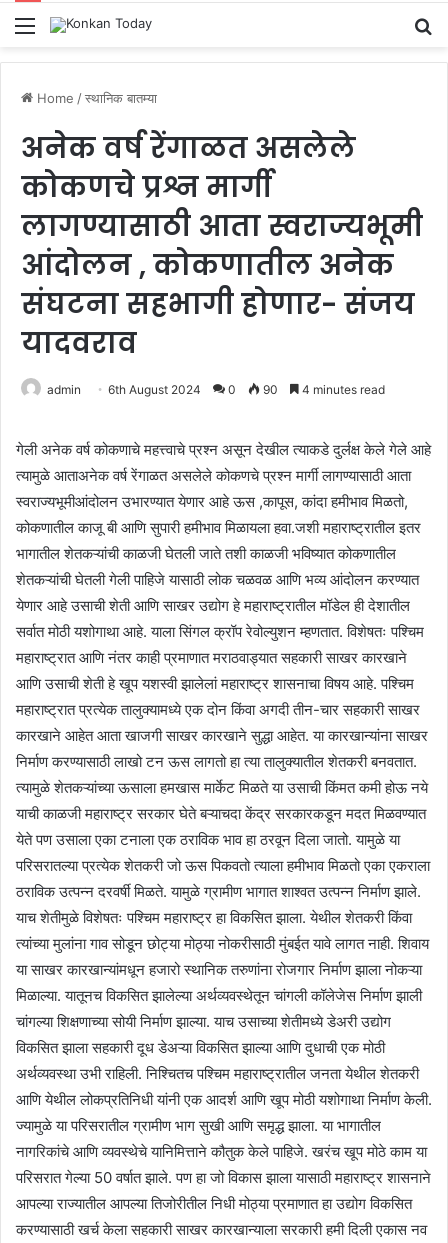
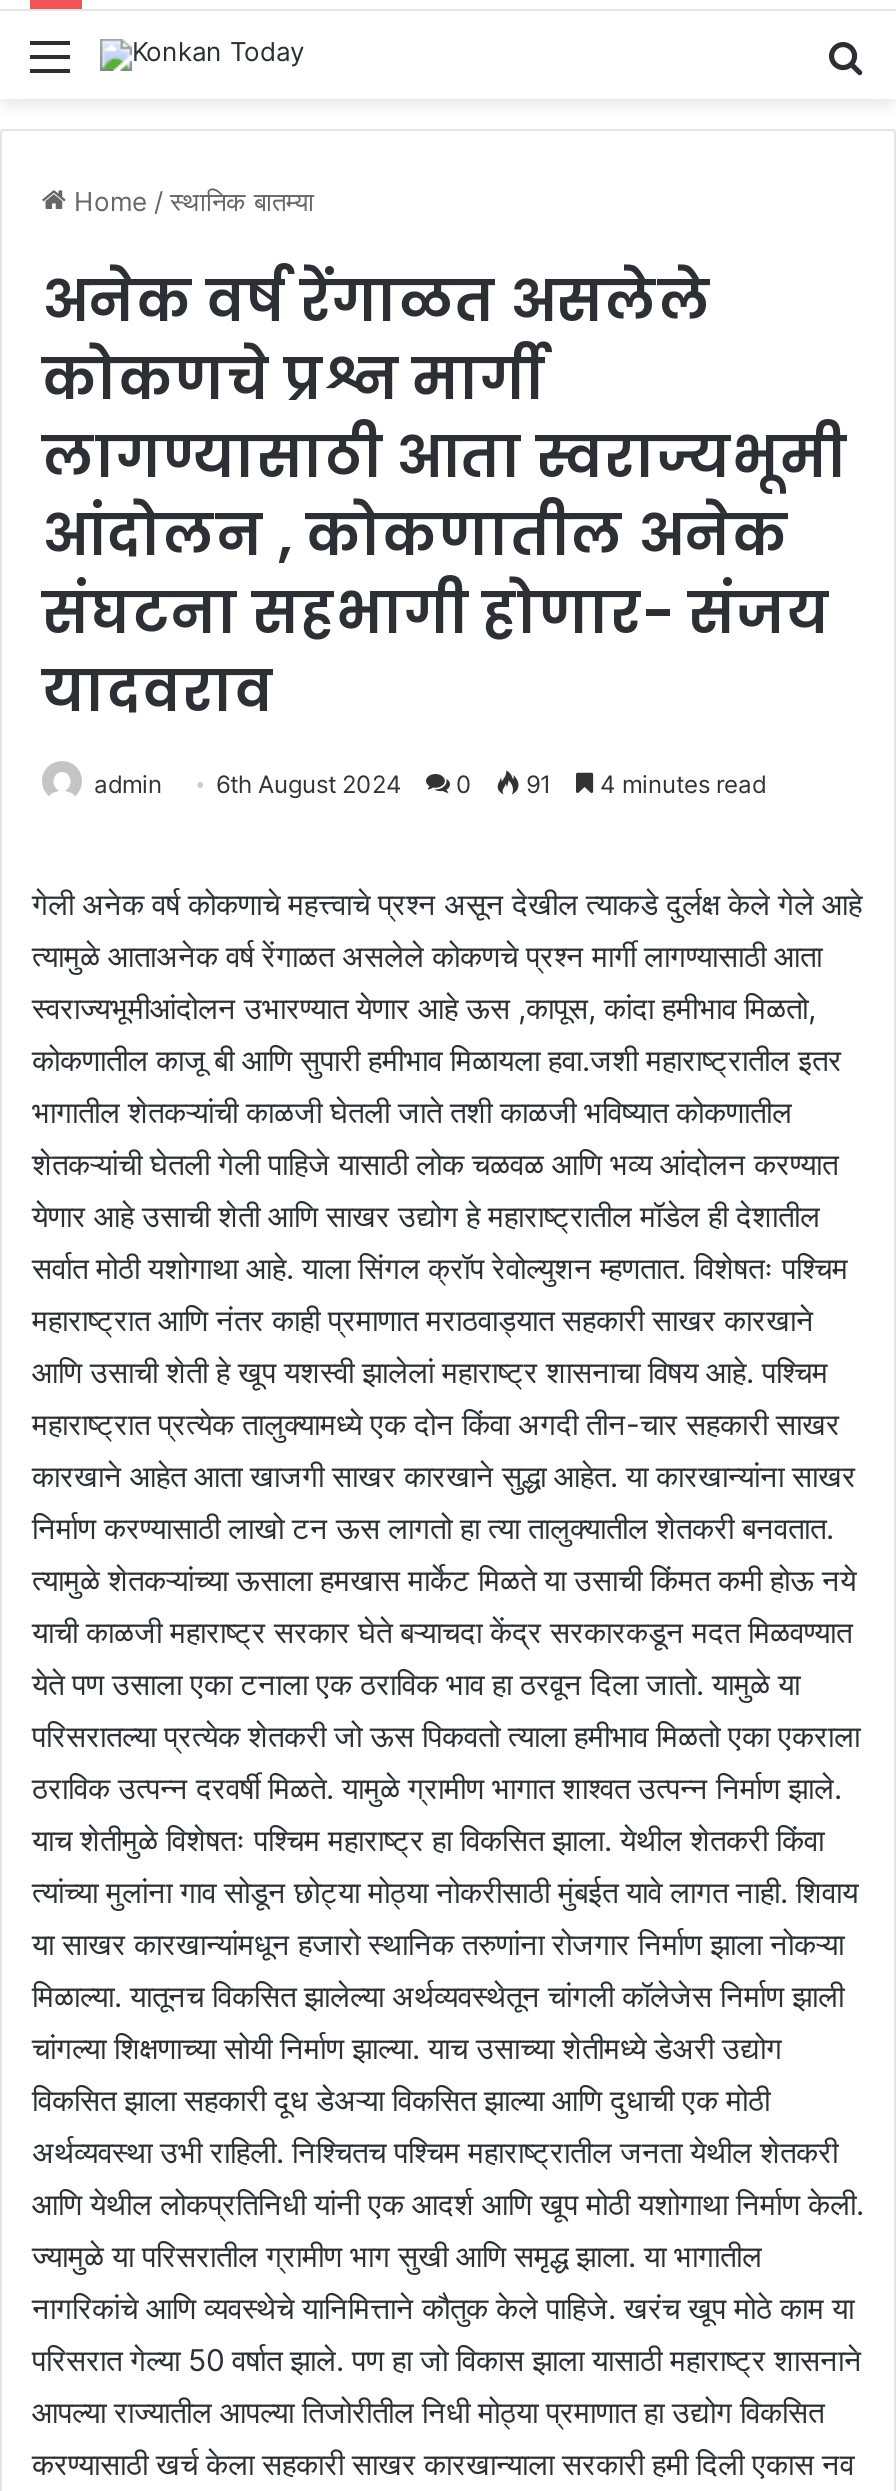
[47,382,385,397] admin 6th August 2024 0 90 4 minutes read -> [94,769,766,799] admin 6th August 2024 0 91 4 minutes read

